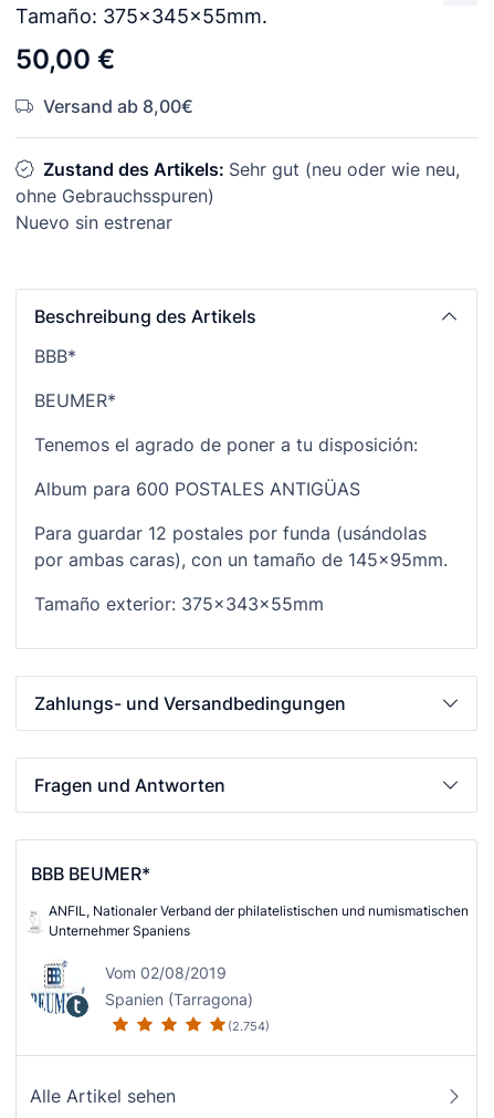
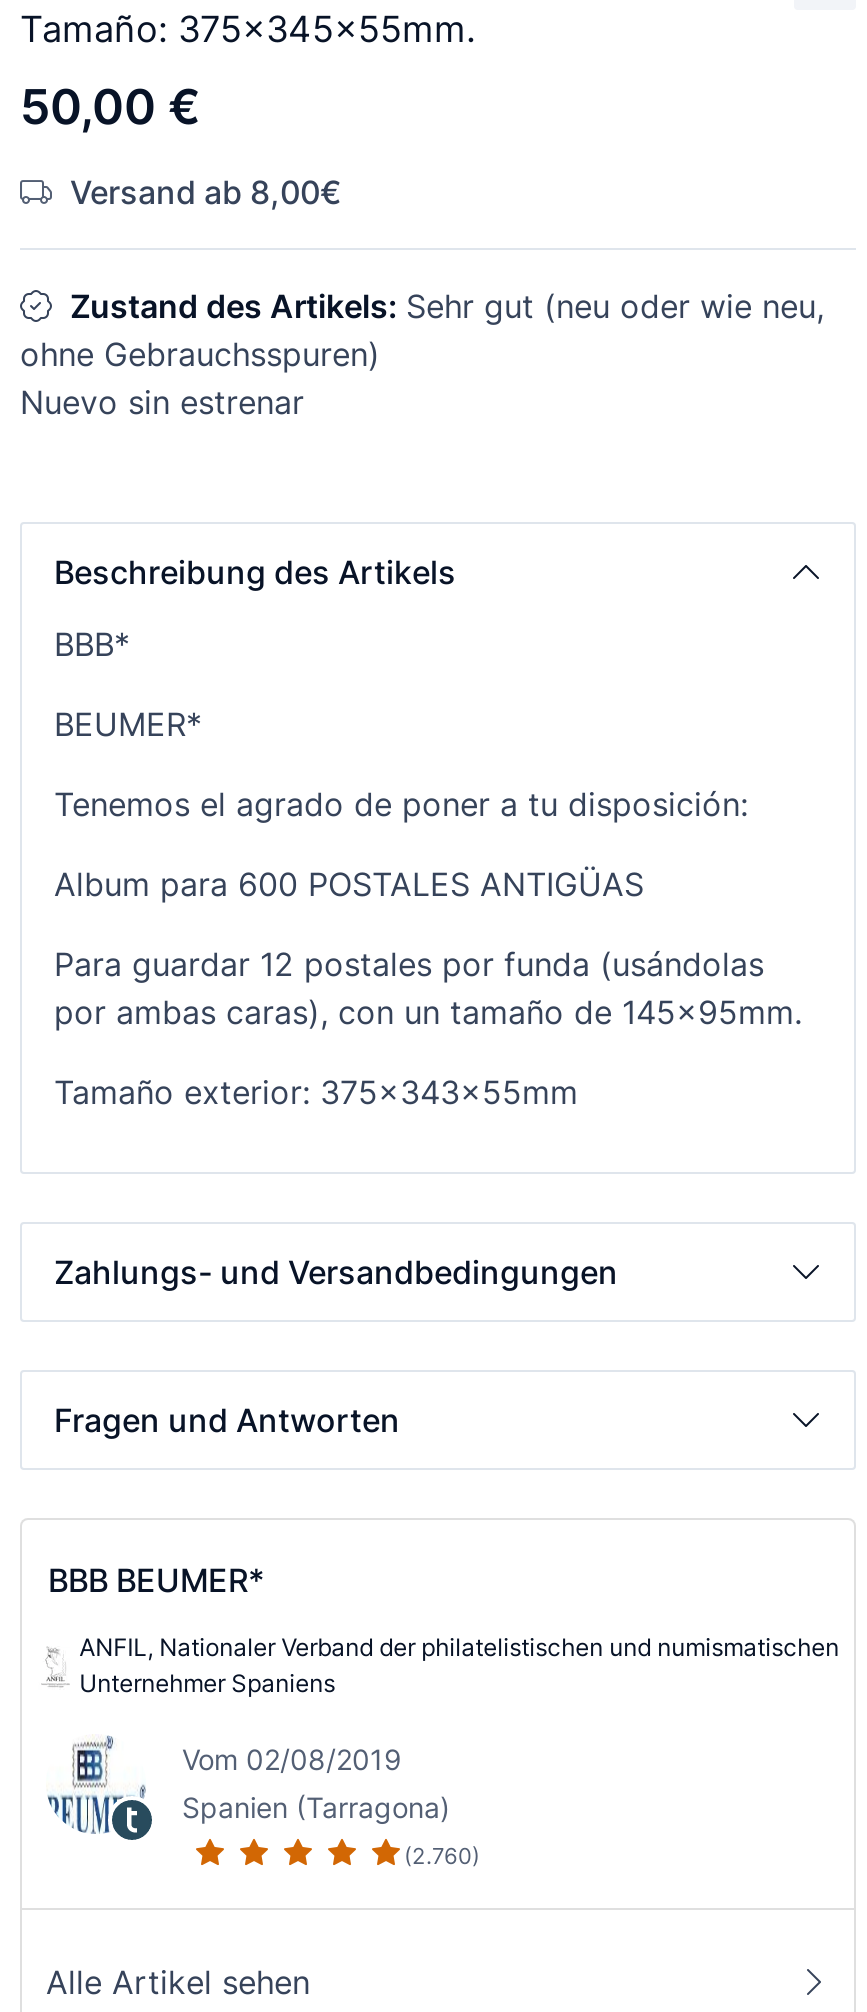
[228,1018,270,1034] (2.754) -> [404,1841,480,1869] (2.760)

